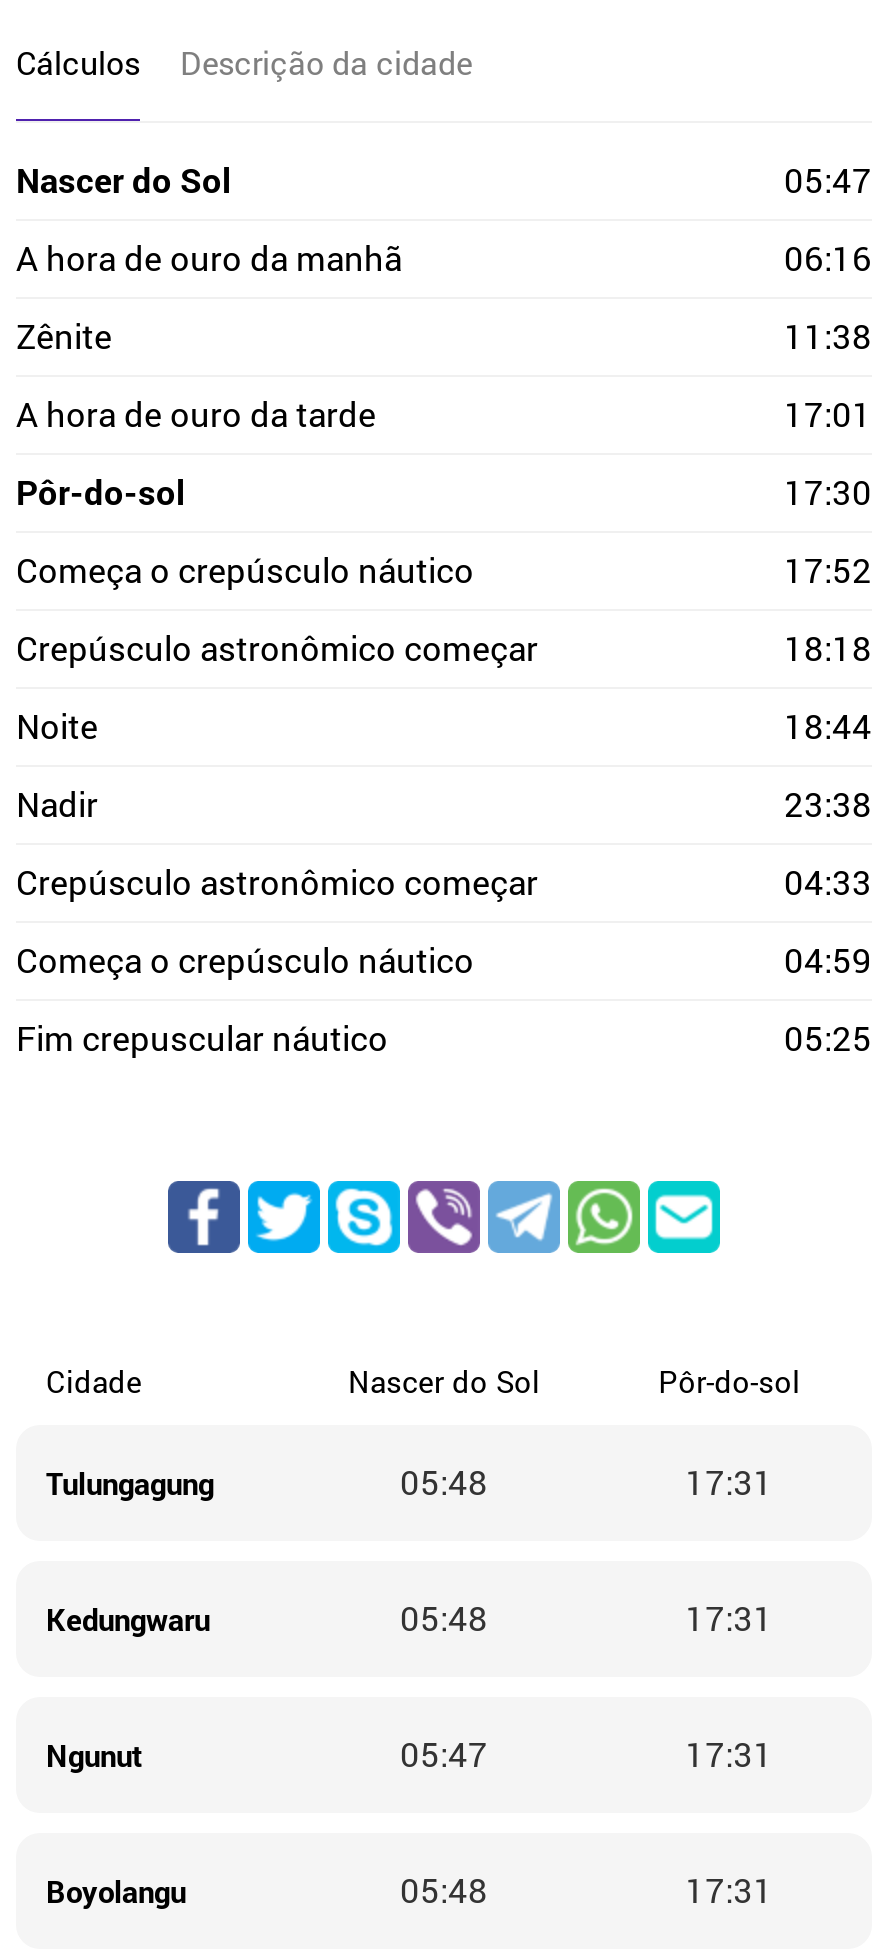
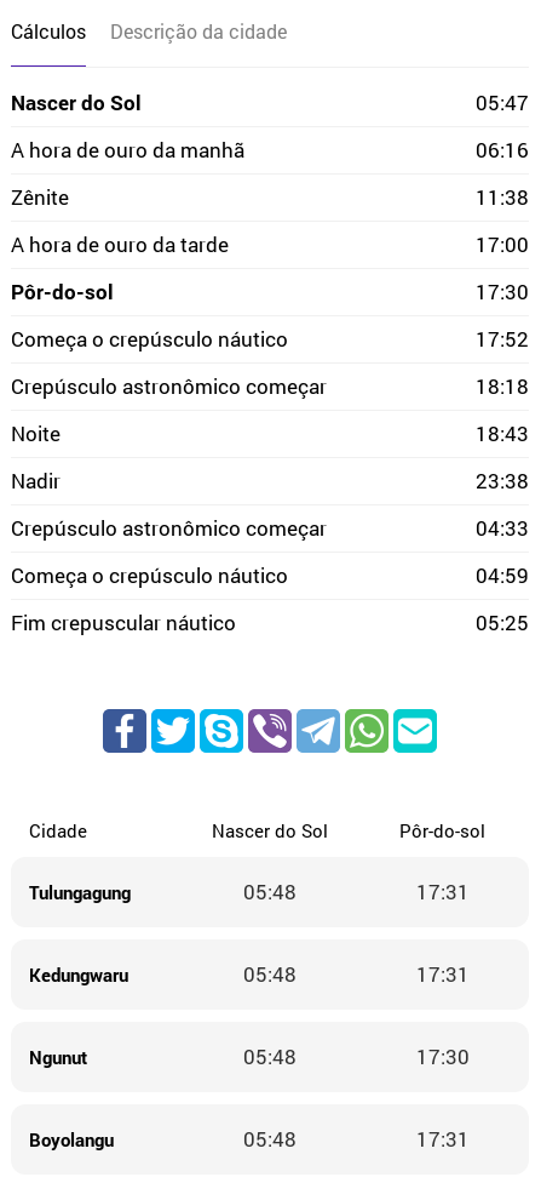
[784,391,872,437] 17:01 -> [476,230,529,258] 17:00
[784,703,872,749] 18:44 -> [476,419,529,447] 18:43
[400,1731,488,1777] 05:47 -> [243,1042,297,1070] 05:48
[685,1731,773,1777] 17:31 -> [416,1042,469,1070] 17:30

